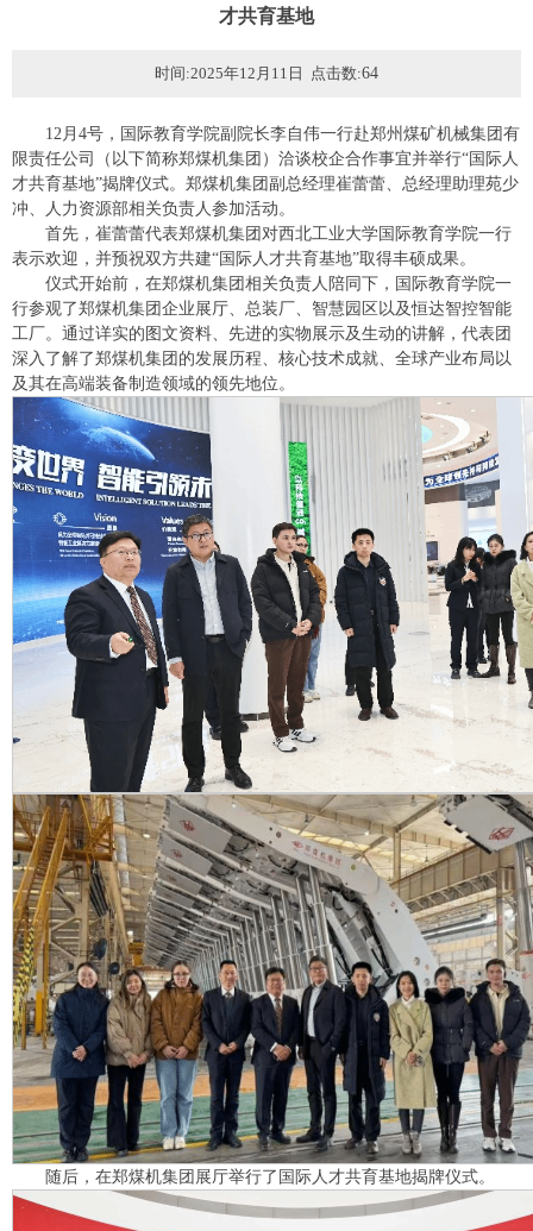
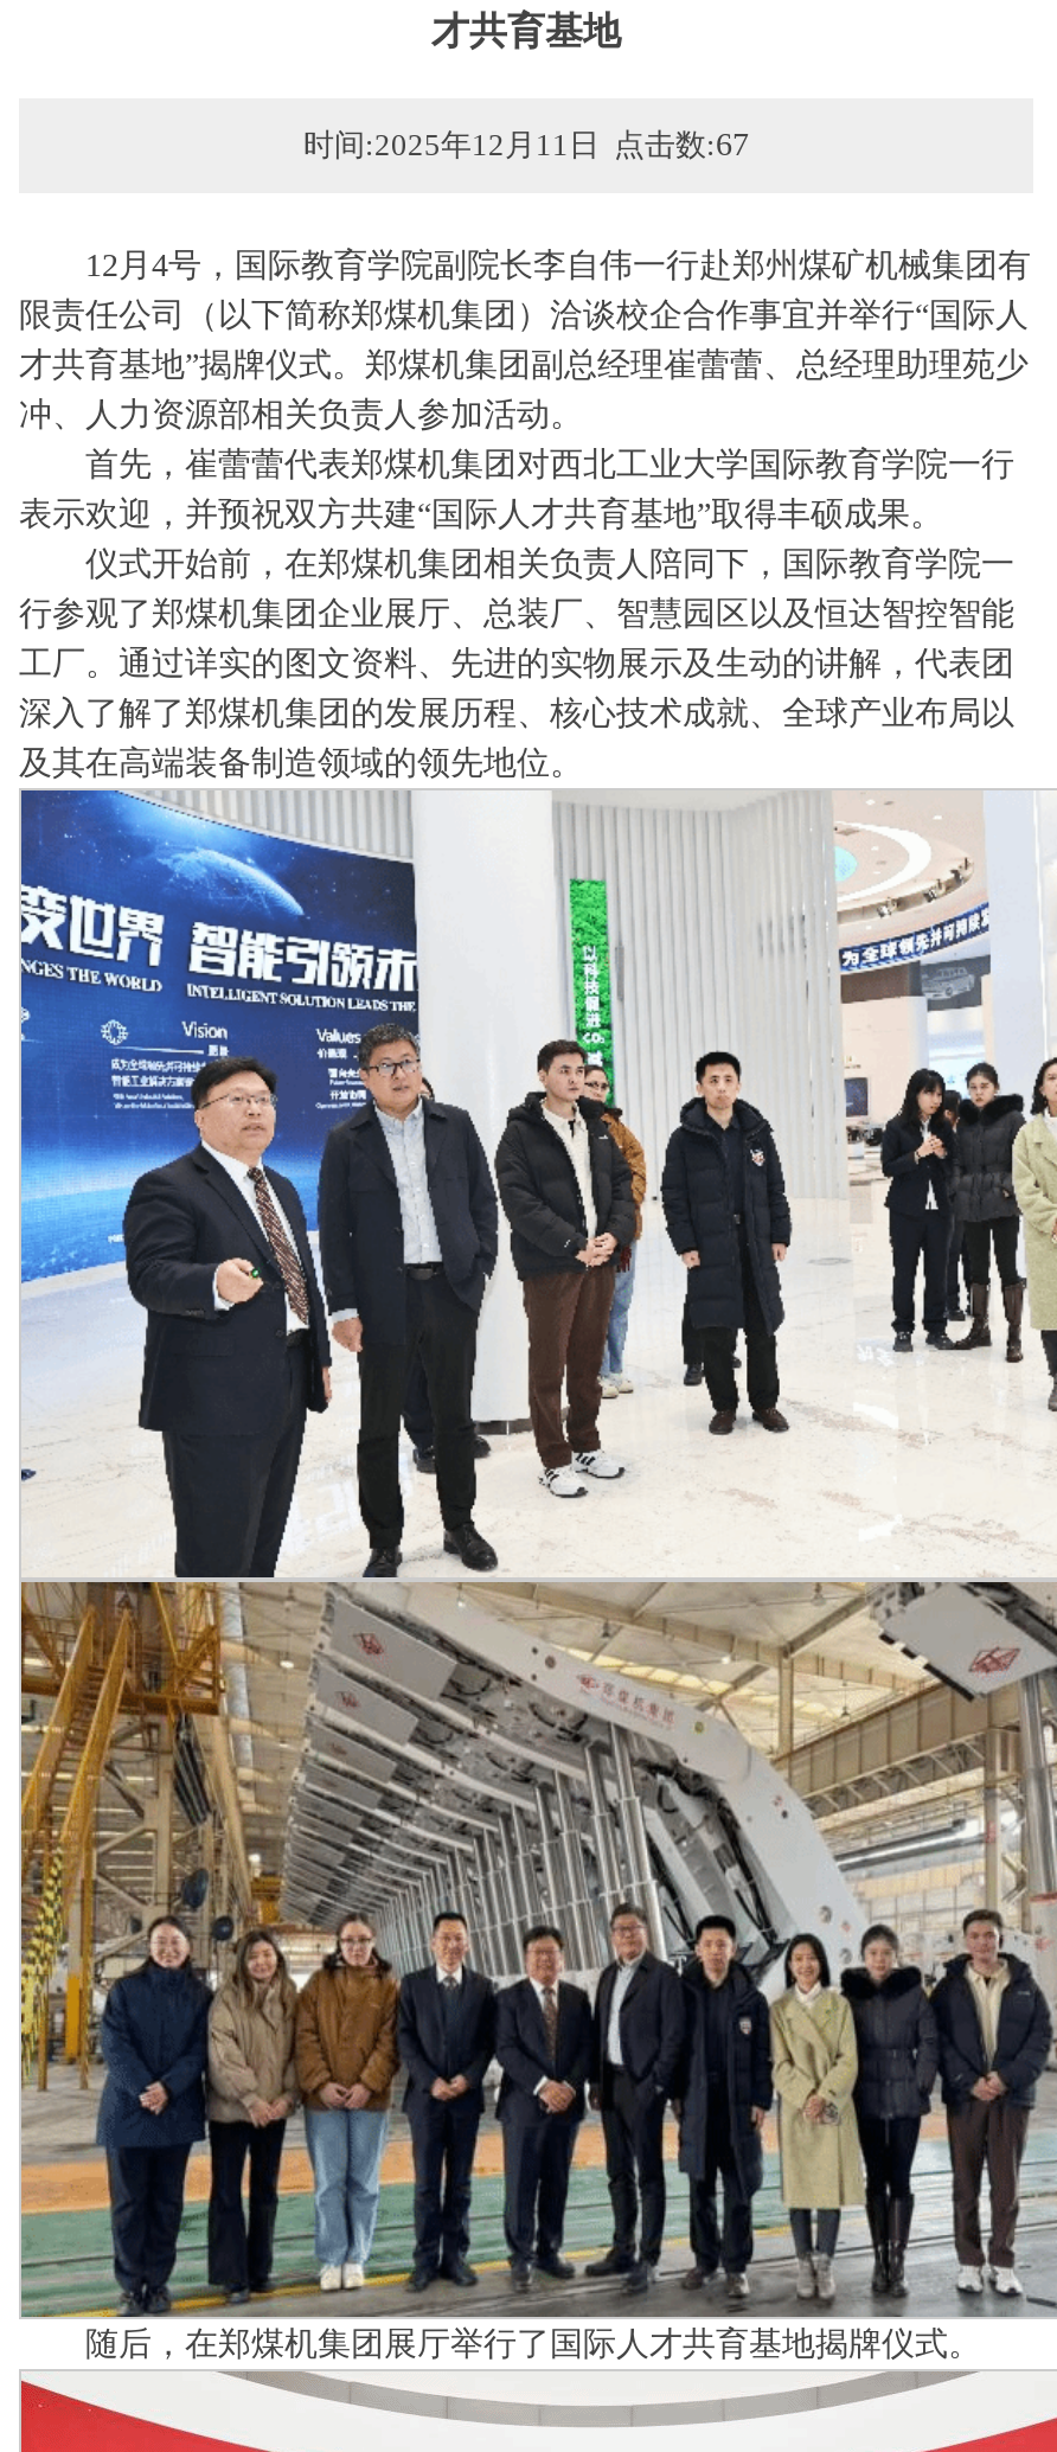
[155,65,378,82] 时间:2025年12月11日 点击数:64 -> [303,128,749,163] 时间:2025年12月11日 点击数:67

